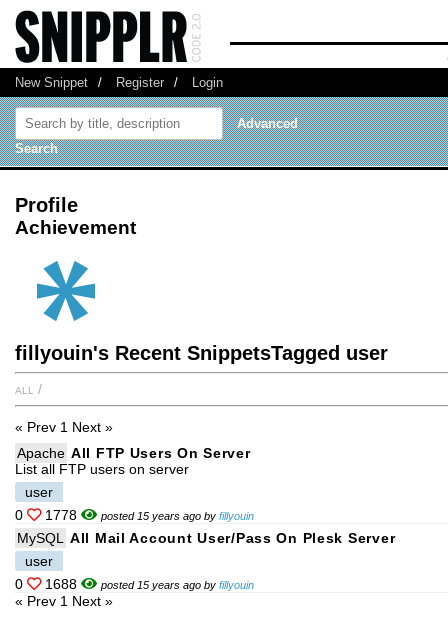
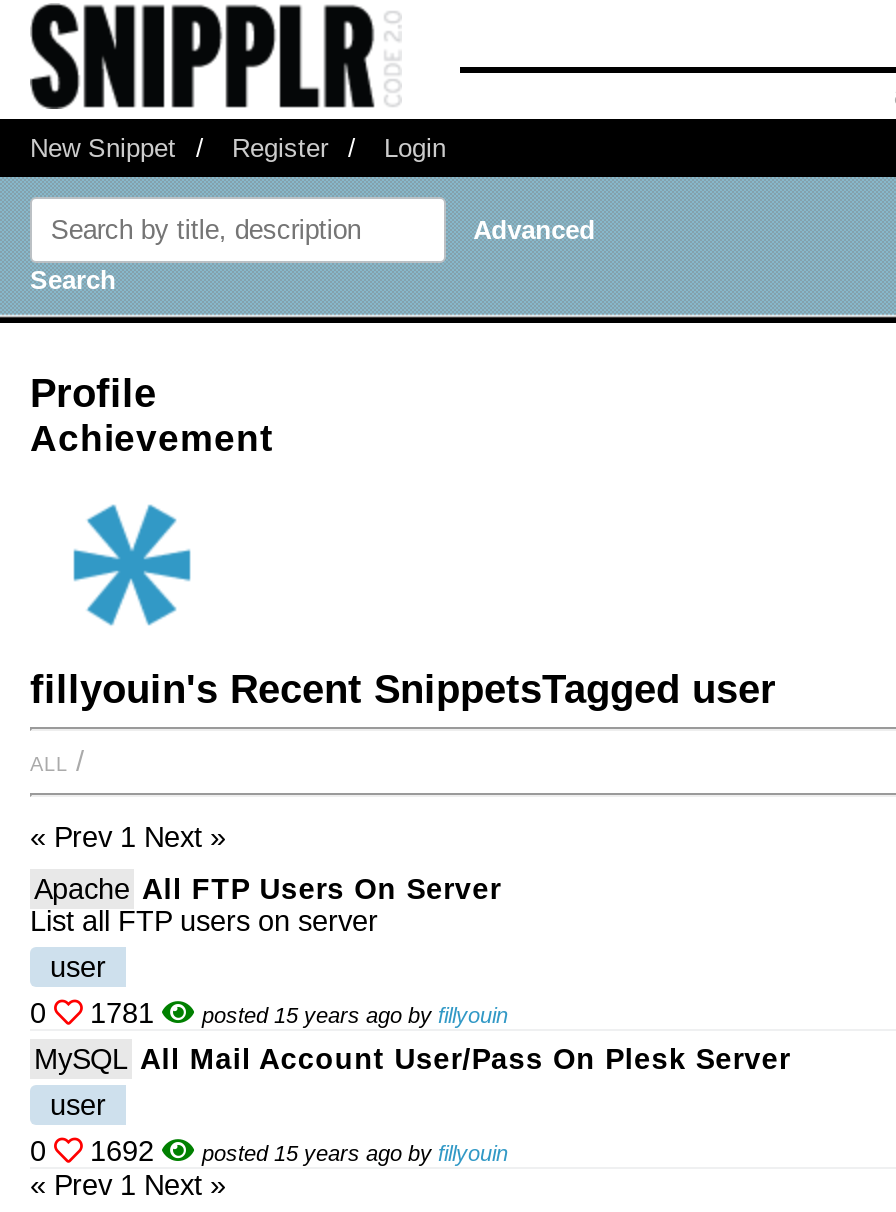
[15,507,254,523] 0 1778 posted 15 years ago by fillyouin -> [30,996,508,1028] 0 1781 posted 15 years ago by fillyouin
[15,576,254,592] 0 1688 posted 15 years ago by fillyouin -> [30,1134,508,1166] 0 1692 posted 15 years ago by fillyouin

